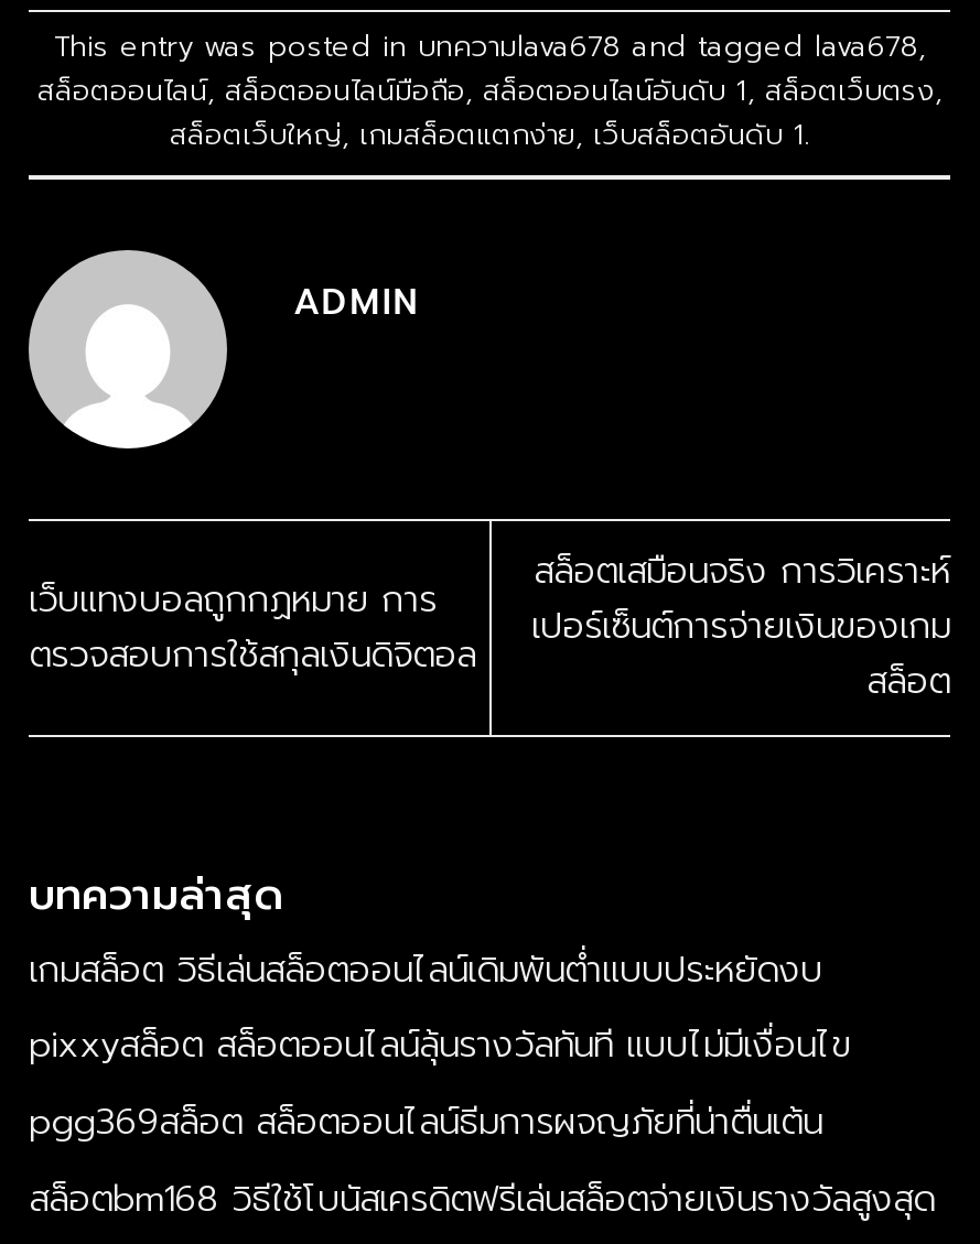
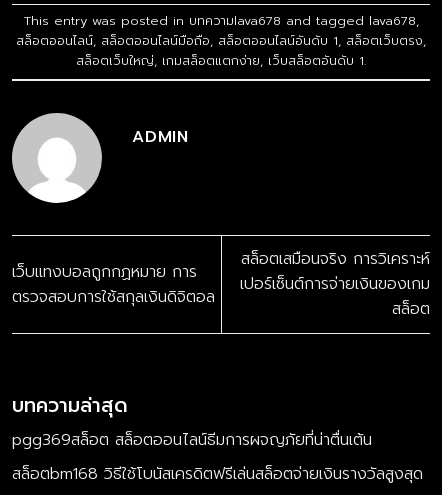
[29,944,851,1073] เกมสล็อต วิธีเล่นสล็อตออนไลน์เดิมพันต่ำแบบประหยัดงบ | pixxyสล็อต สล็อตออนไลน์ลุ้นรางวัลทันที แบบไม่มีเงื่อนไข -> none

